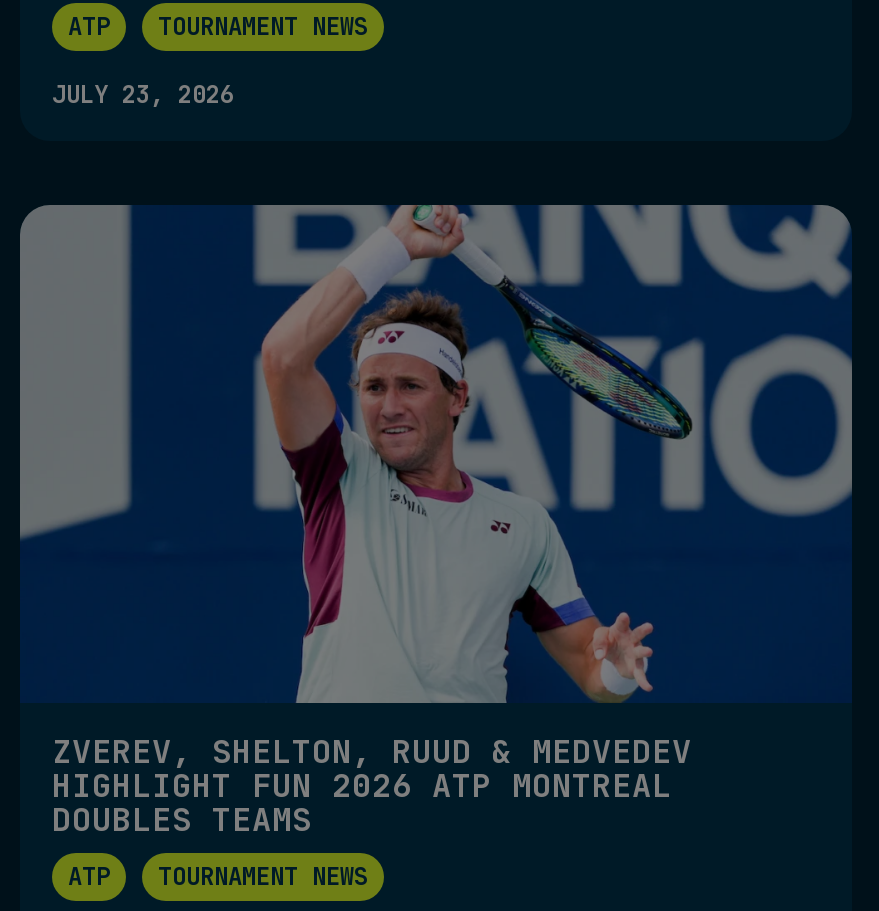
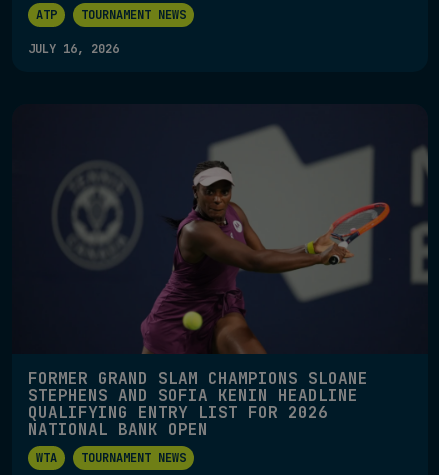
[52,78,234,110] JULY 23, 2026 -> [28,41,119,57] JULY 16, 2026
[18,202,854,841] [image] | ZVEREV, SHELTON, RUUD & MEDVEDEV | HIGHLIGHT FUN 2026 ATP MONTREAL | DOUBLES TEAMS -> [12,105,429,440] [image] | FORMER GRAND SLAM CHAMPIONS SLOANE | STEPHENS AND SOFIA KENIN HEADLINE | QUALIFYING ENTRY LIST FOR 2026 | NATIONAL BANK OPEN
[68,861,110,893] ATP -> [36,450,57,466] WTA

